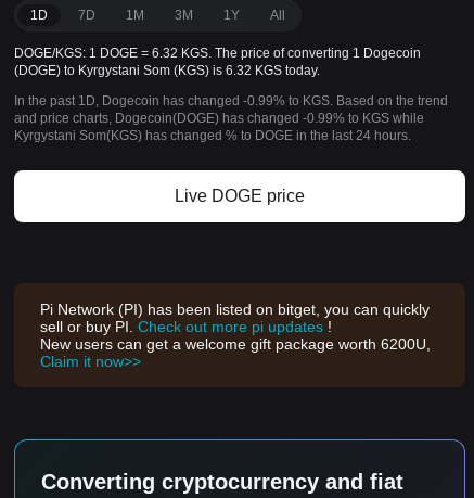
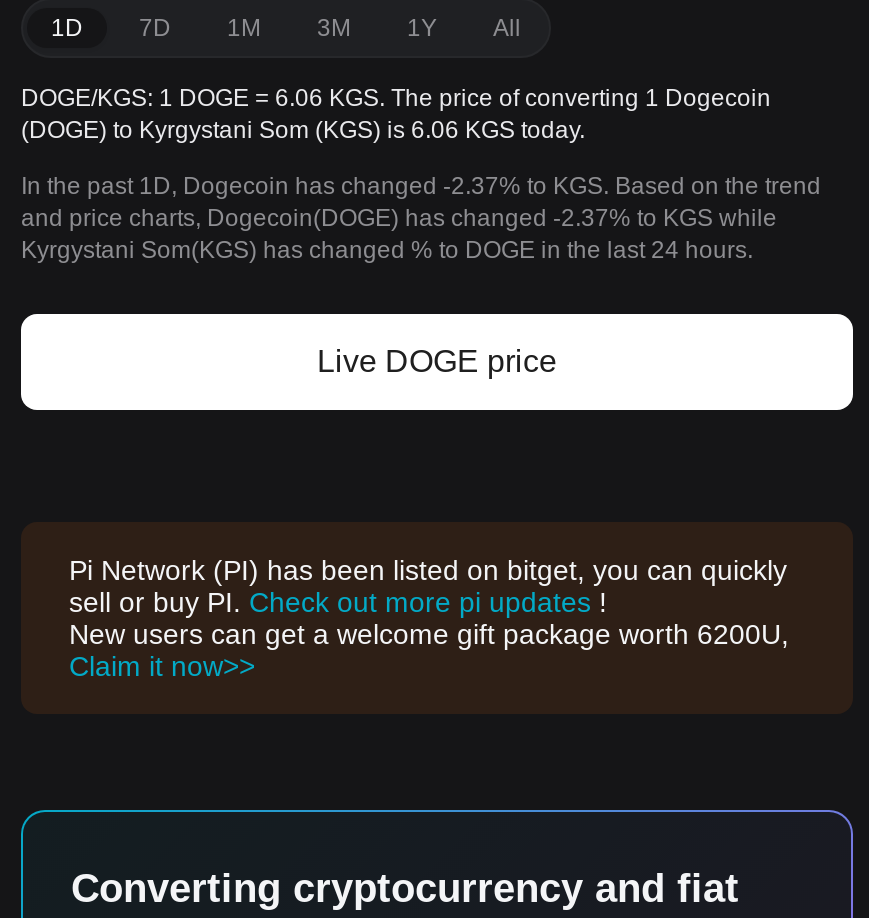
[14,46,421,61] DOGE/KGS: 1 DOGE = 6.32 KGS. The price of converting 1 Dogecoin -> [21,84,771,112] DOGE/KGS: 1 DOGE = 6.06 KGS. The price of converting 1 Dogecoin
[14,63,320,78] (DOGE) to Kyrgystani Som (KGS) is 6.32 KGS today. -> [21,116,585,144] (DOGE) to Kyrgystani Som (KGS) is 6.06 KGS today.
[14,93,448,108] In the past 1D, Dogecoin has changed -0.99% to KGS. Based on the trend -> [21,172,821,200] In the past 1D, Dogecoin has changed -2.37% to KGS. Based on the trend
[14,111,424,126] and price charts, Dogecoin(DOGE) has changed -0.99% to KGS while -> [21,204,777,232] and price charts, Dogecoin(DOGE) has changed -2.37% to KGS while

